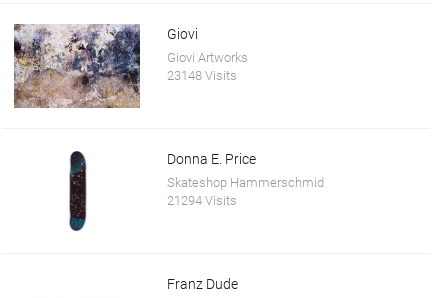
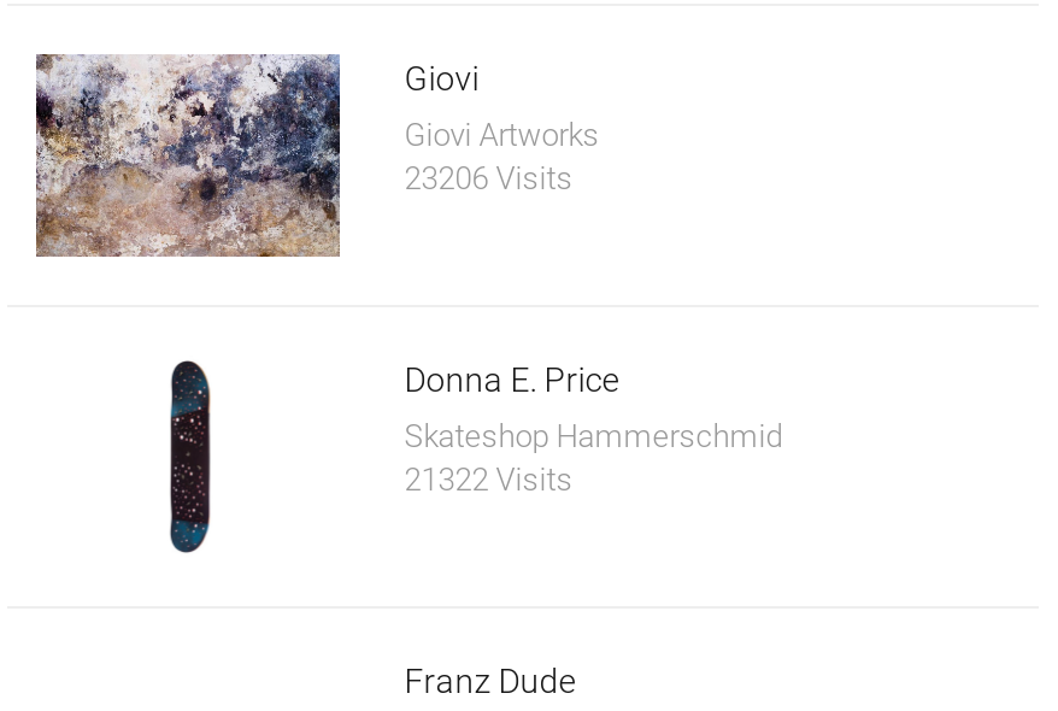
[167,68,237,83] 23148 Visits -> [404,160,573,196] 23206 Visits
[167,193,237,208] 21294 Visits -> [404,462,573,498] 21322 Visits

